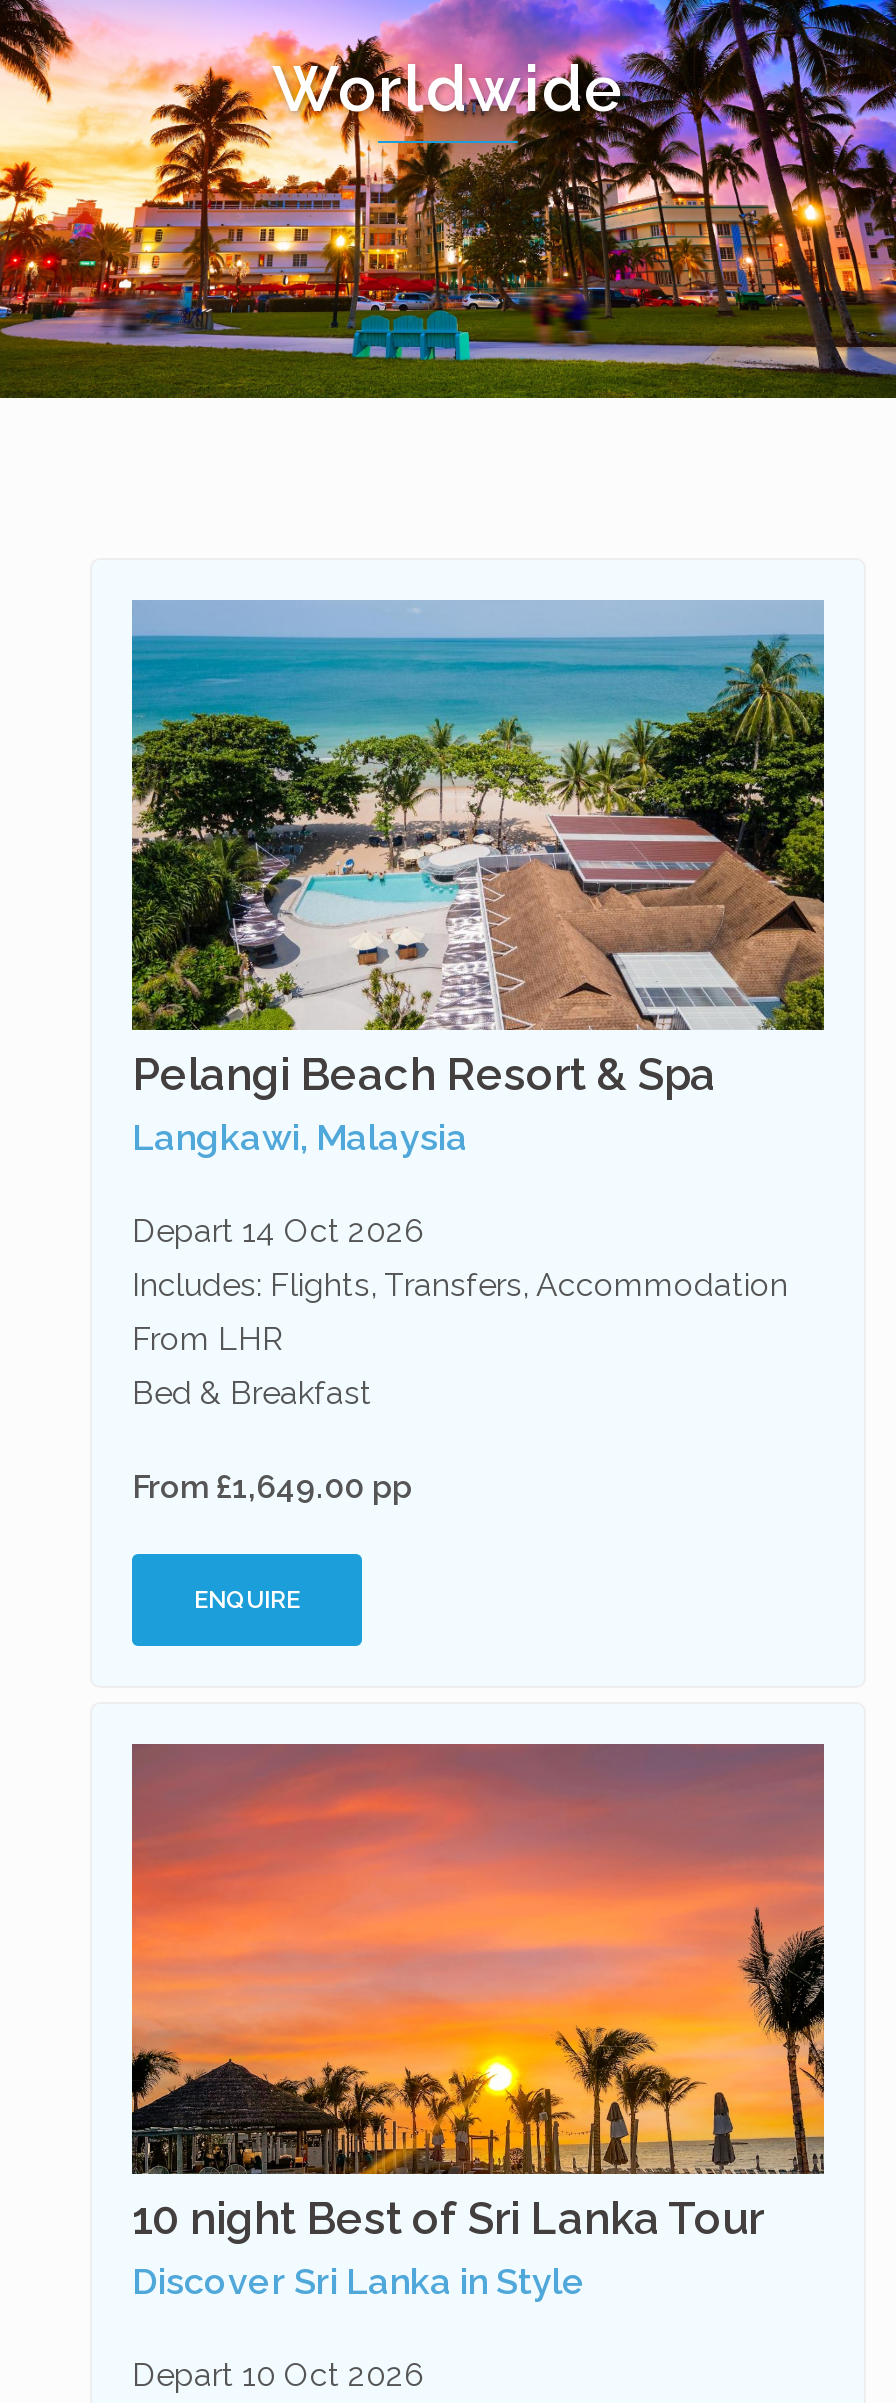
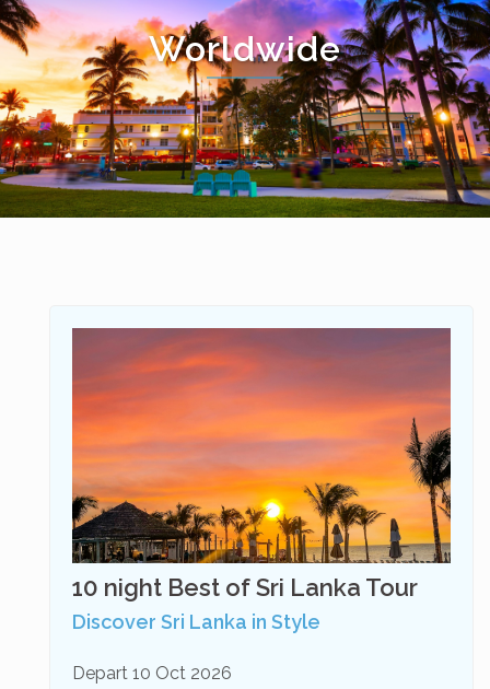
[130,600,826,1614] [image] | Pelangi Beach Resort & Spa | Langkawi, Malaysia | Depart 14 Oct 2026 | Includes: Flights, Transfers, Accommodation | From LHR | Bed & Breakfast | From £1,649.00 pp | ENQUIRE -> none

